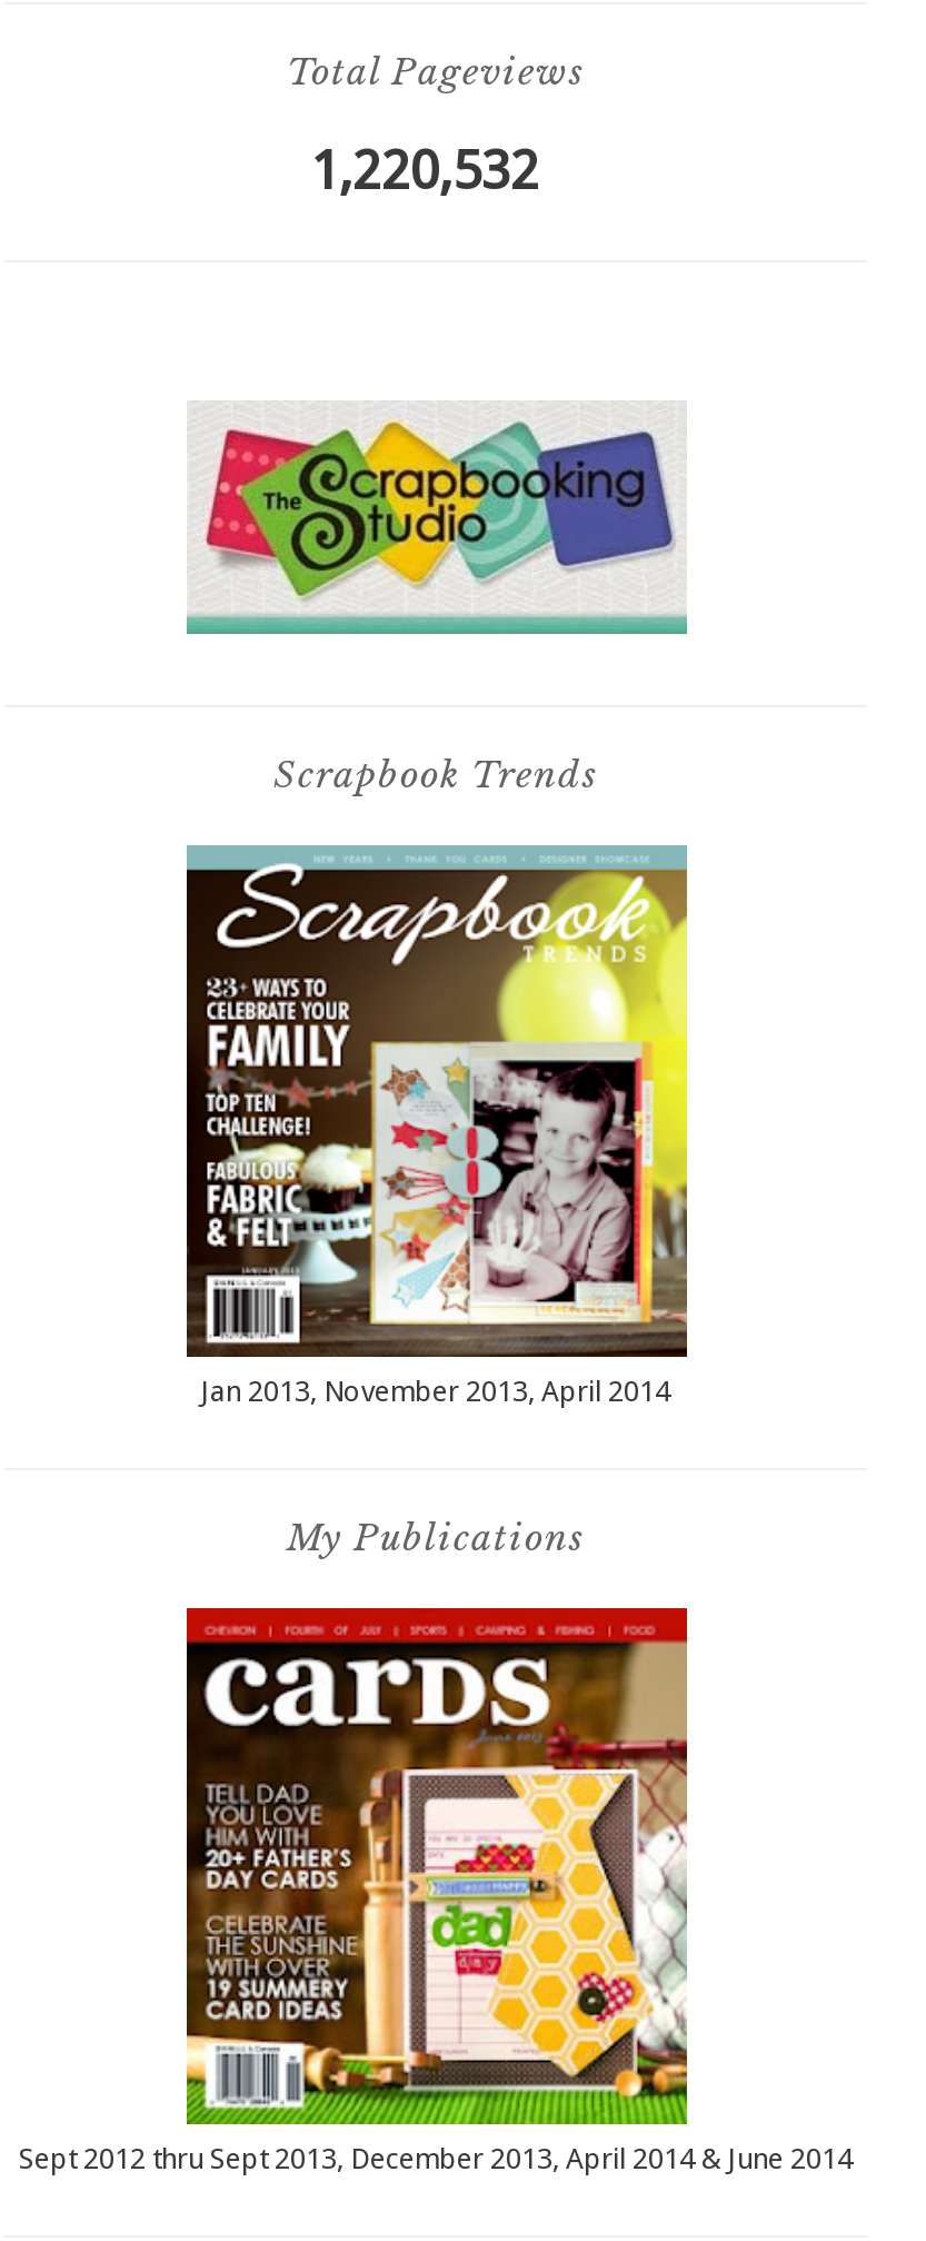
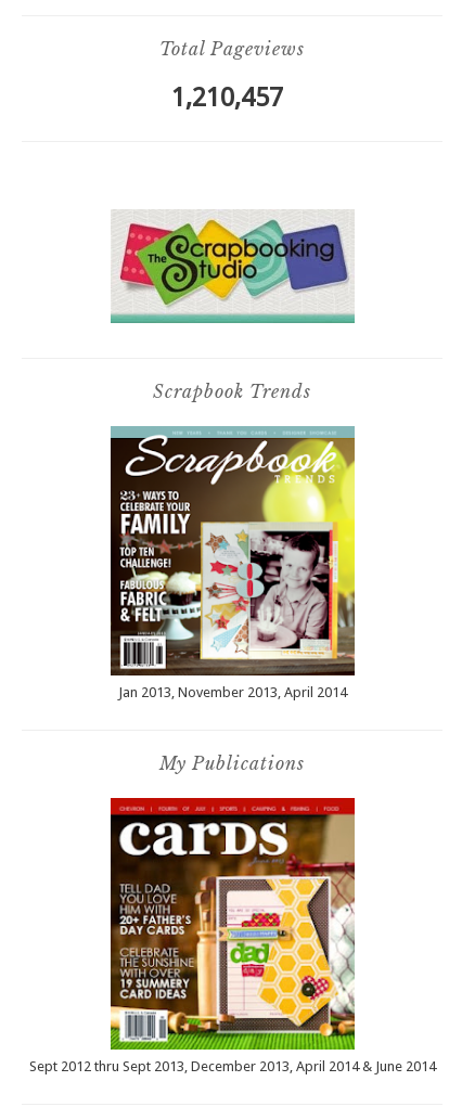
[310,139,539,201] 1,220,532 -> [171,82,283,112] 1,210,457

